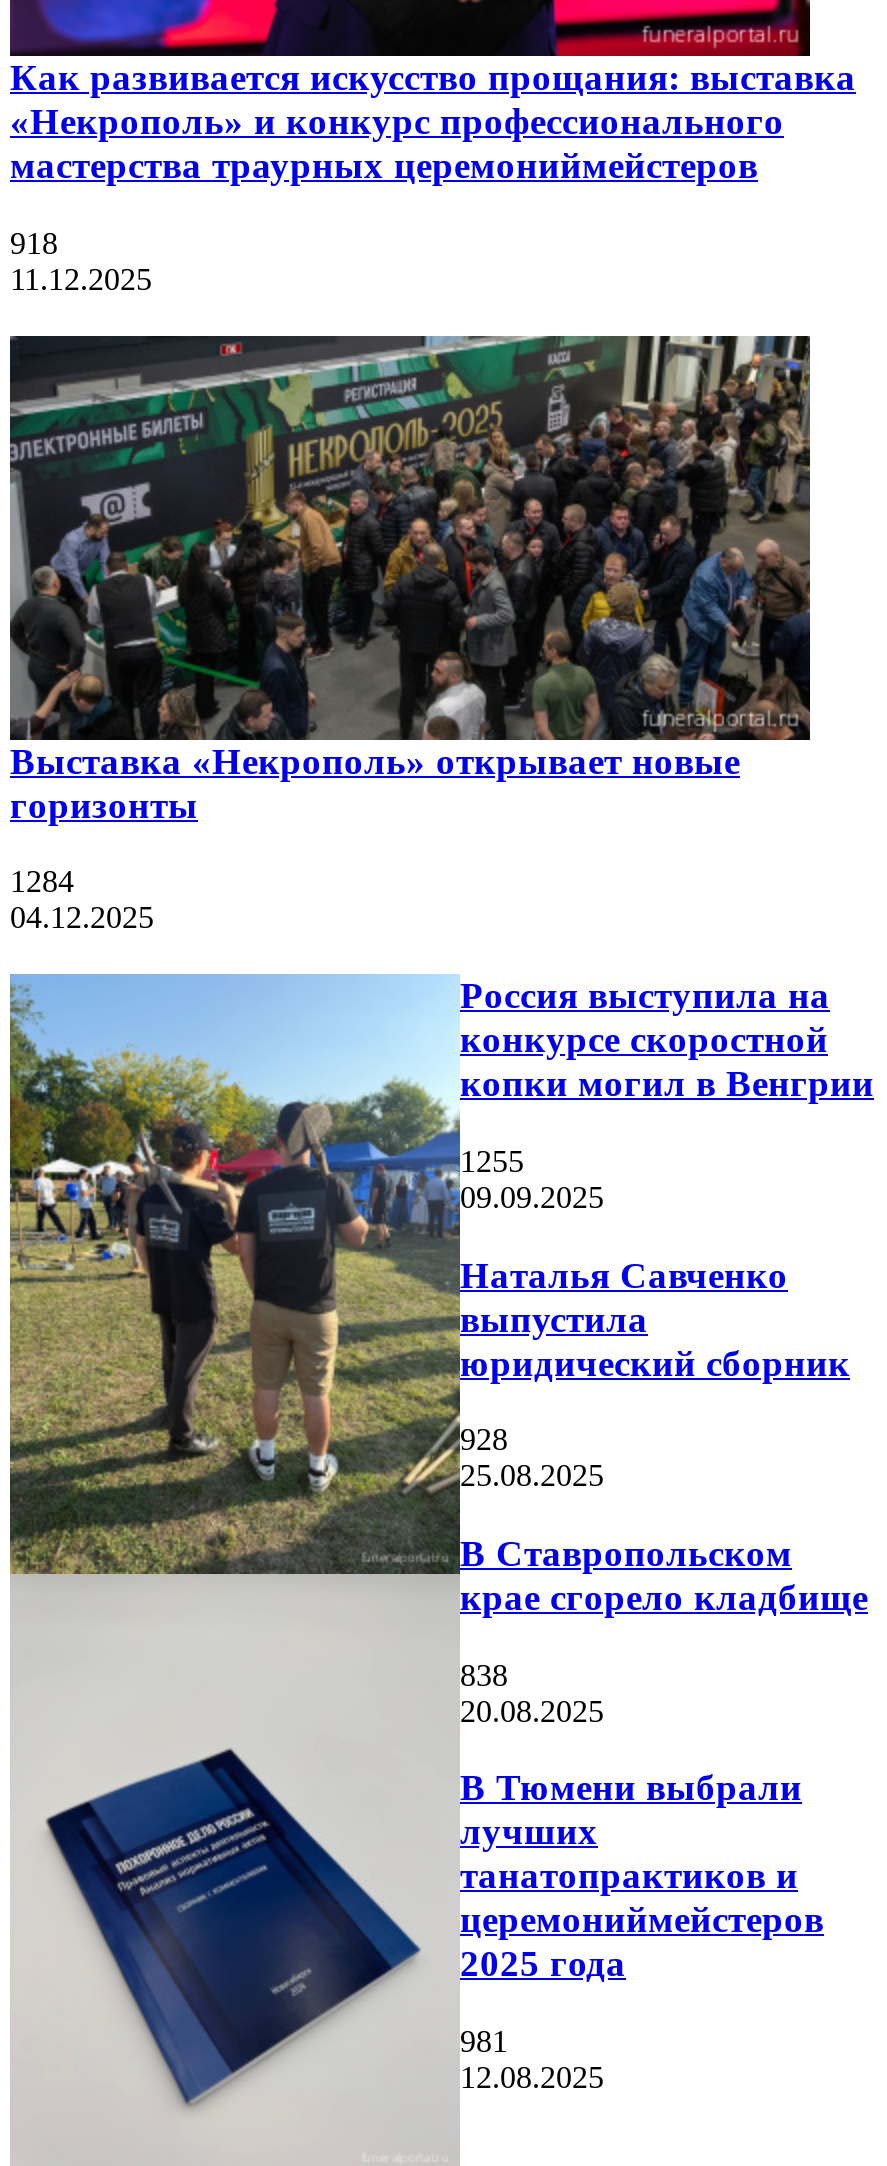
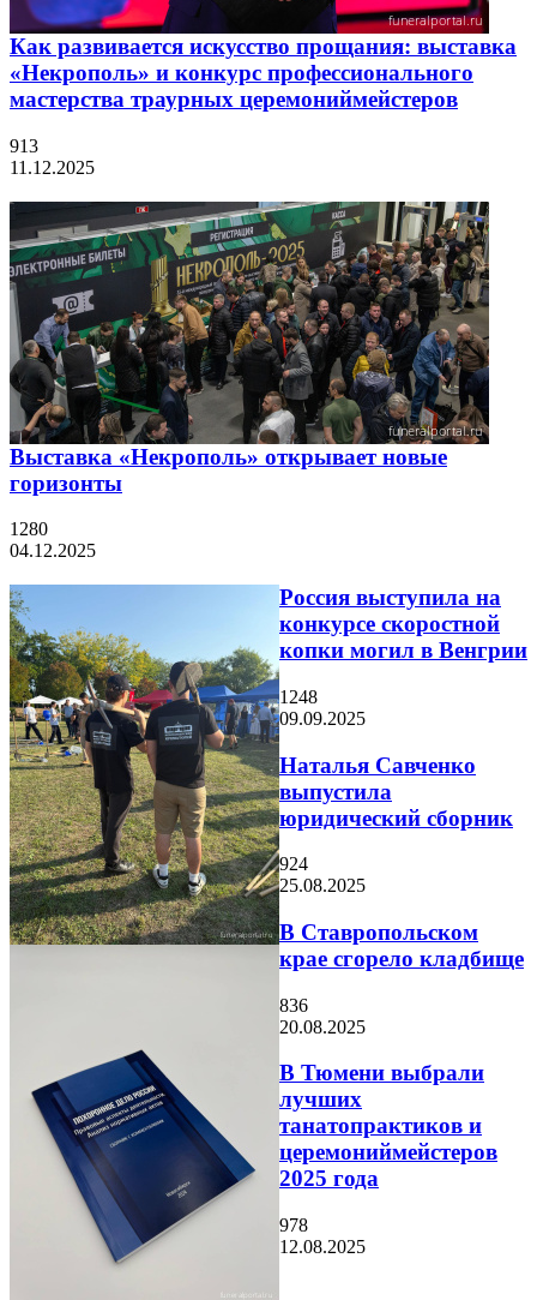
[10,226,58,260] 918 -> [10,136,38,156] 913
[10,865,74,899] 1284 -> [10,519,48,539] 1280
[460,1144,524,1178] 1255 -> [279,686,318,707] 1248
[460,1423,508,1457] 928 -> [279,854,308,874] 924
[460,1658,508,1692] 838 -> [279,995,308,1015] 836
[460,2024,508,2058] 981 -> [279,1215,308,1235] 978

